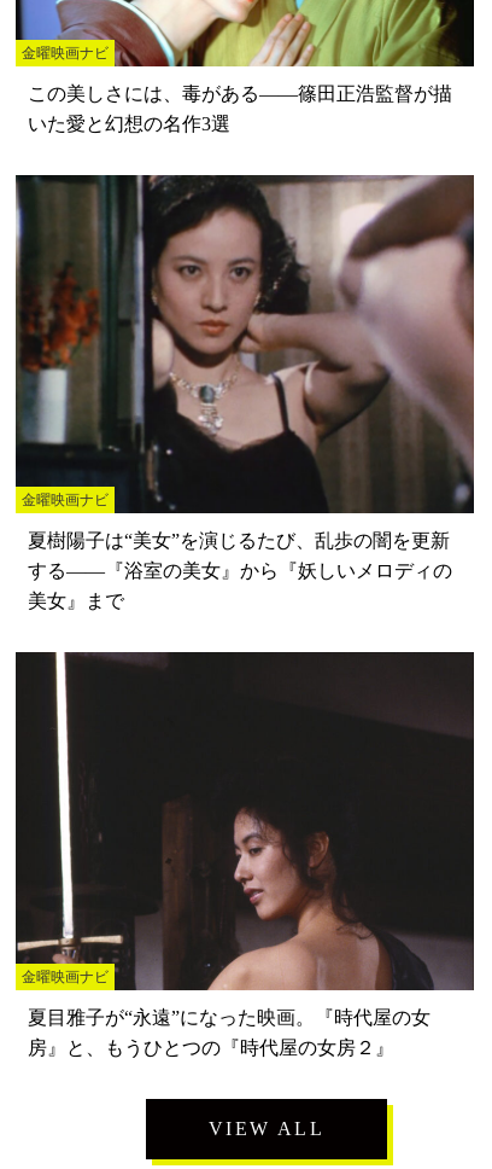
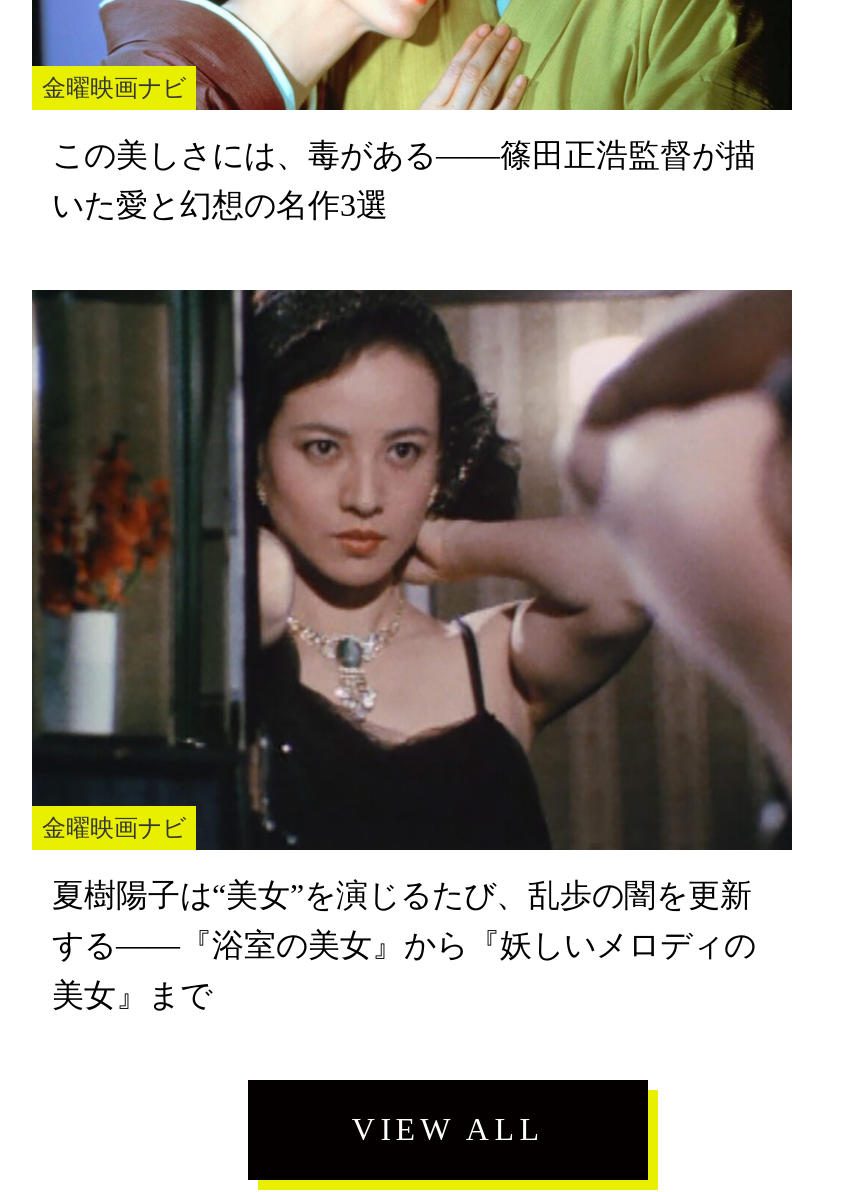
[14,651,475,1058] [image] | 金曜映画ナビ | 夏目雅子が“永遠”になった映画。『時代屋の女 | 房』と、もうひとつの『時代屋の女房２』 -> none

